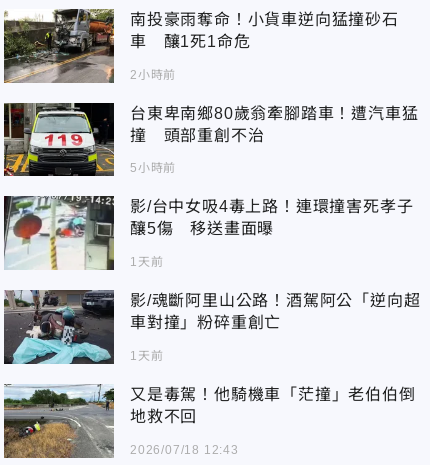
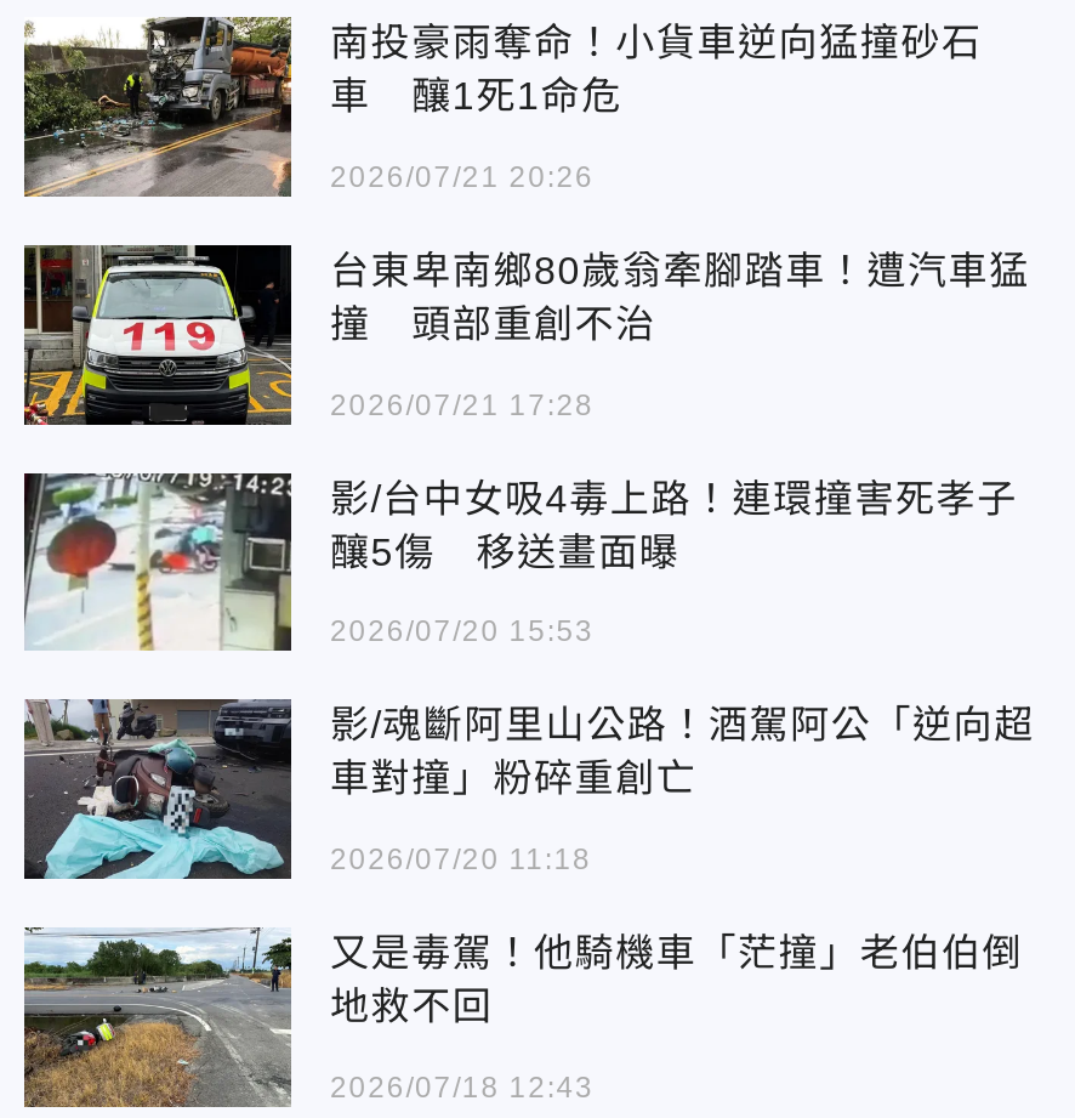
[130,67,176,81] 2小時前 -> [330,159,594,193] 2026/07/21 20:26
[130,161,176,175] 5小時前 -> [330,387,594,420] 2026/07/21 17:28
[130,255,163,269] 1天前 -> [330,614,594,648] 2026/07/20 15:53
[130,349,163,363] 1天前 -> [330,842,592,876] 2026/07/20 11:18

